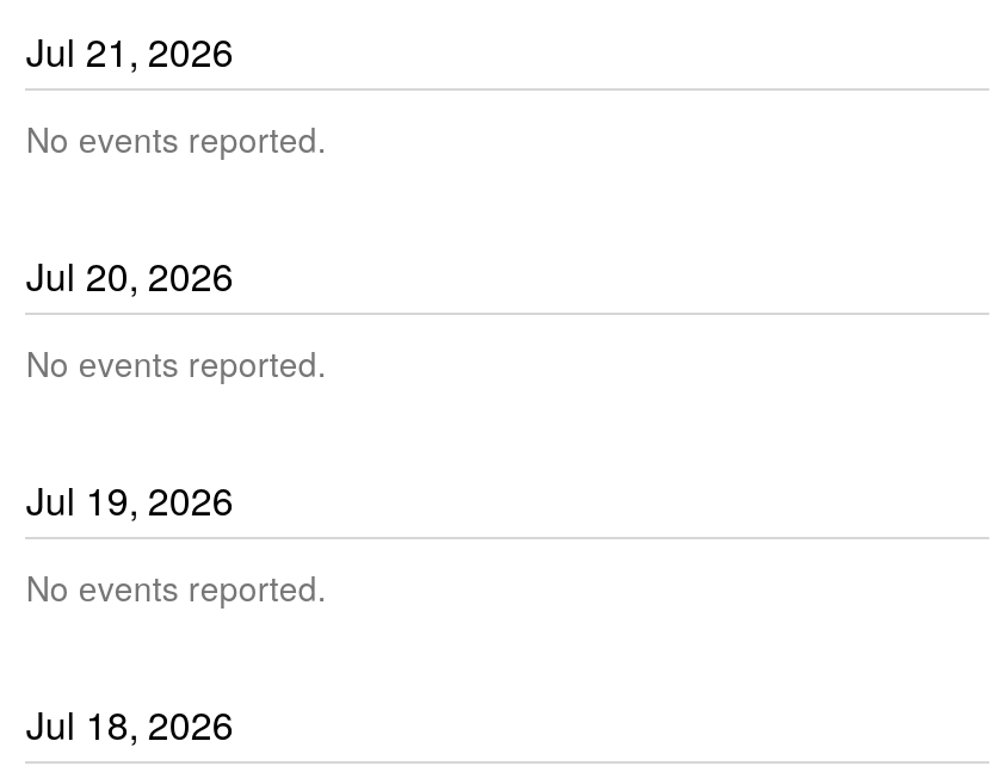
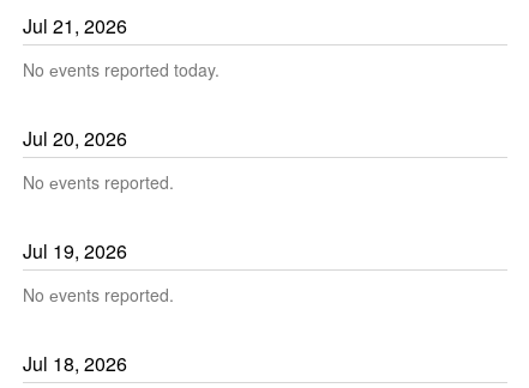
[26,115,327,163] No еvents reported. -> [23,58,220,82] No еvents reported today.

